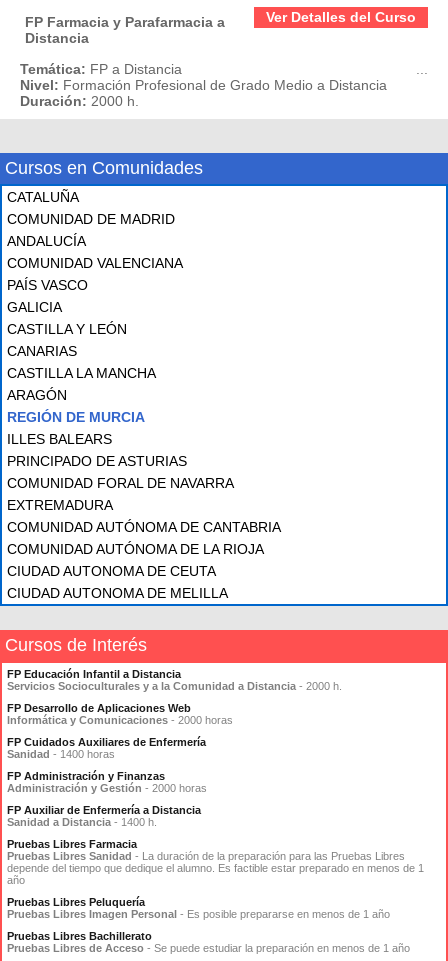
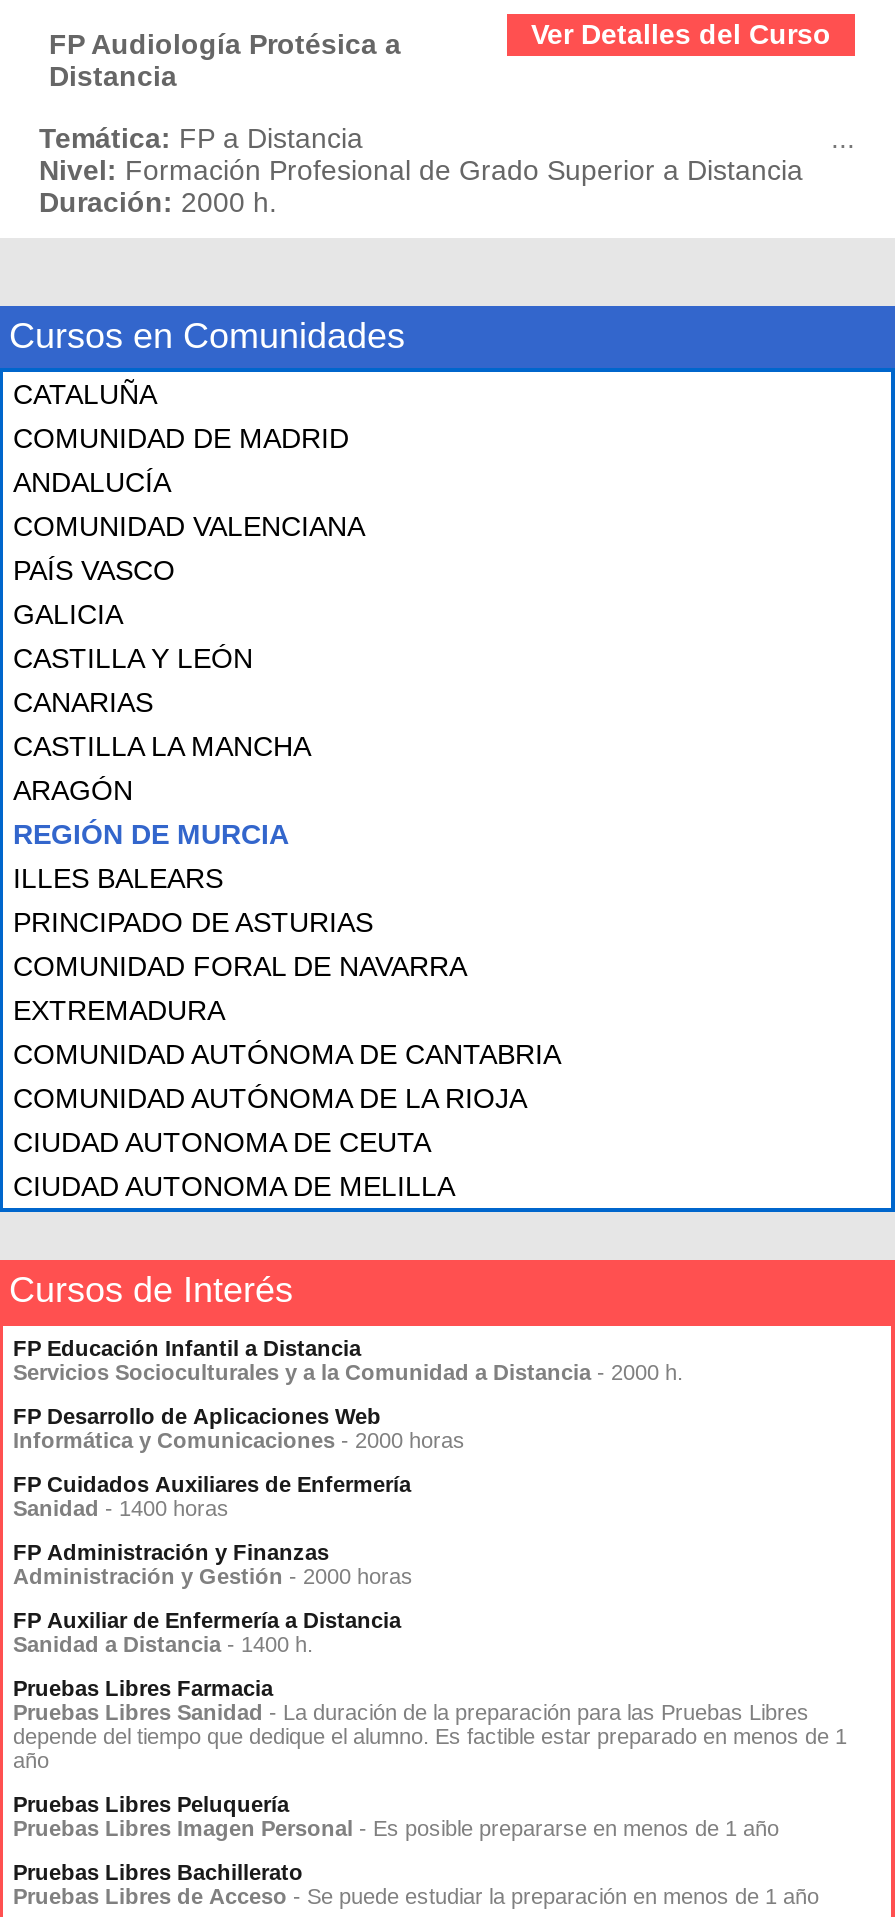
[25,14,225,30] FP Farmacia y Parafarmacia a -> [49,28,401,60] FP Audiología Protésica a
[20,77,387,93] Nivel: Formación Profesional de Grado Medio a Distancia -> [39,154,803,186] Nivel: Formación Profesional de Grado Superior a Distancia

